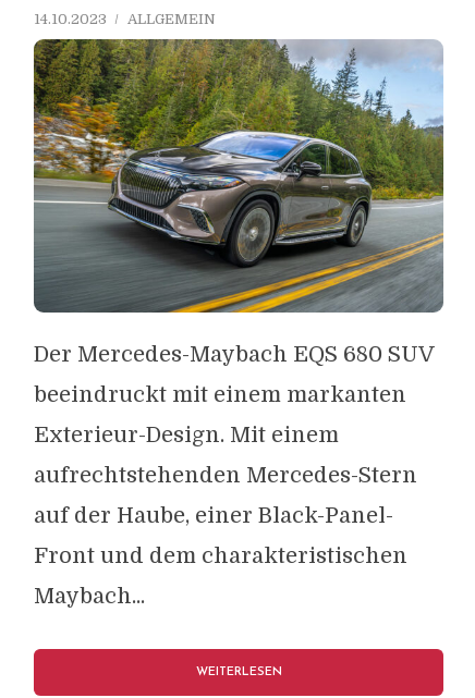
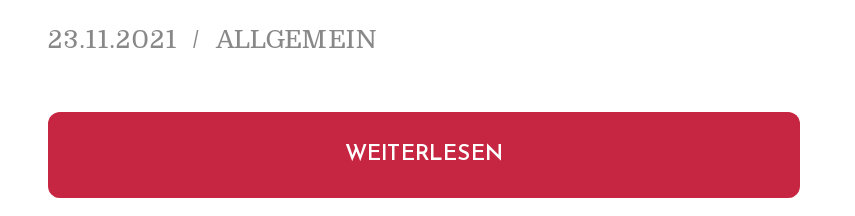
[34,11,215,27] 14.10.2023 ALLGEMEIN -> [48,25,378,55] 23.11.2021 ALLGEMEIN
[33,38,444,609] [image] | Der Mercedes-Maybach EQS 680 SUV | beeindruckt mit einem markanten | Exterieur-Design. Mit einem | aufrechtstehenden Mercedes-Stern | auf der Haube, einer Black-Panel- | Front und dem charakteristischen | Maybach... -> none

